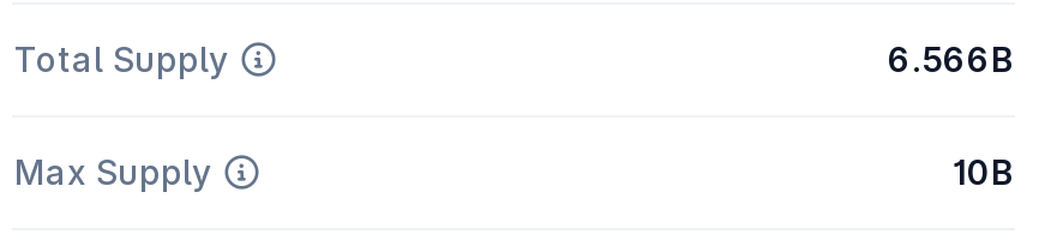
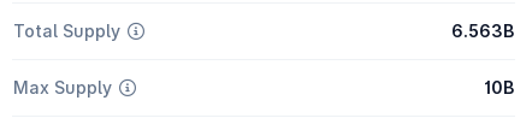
[888,38,1013,79] 6.566B -> [451,20,514,41] 6.563B

